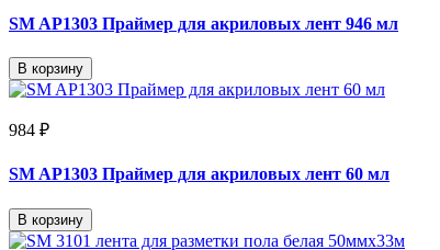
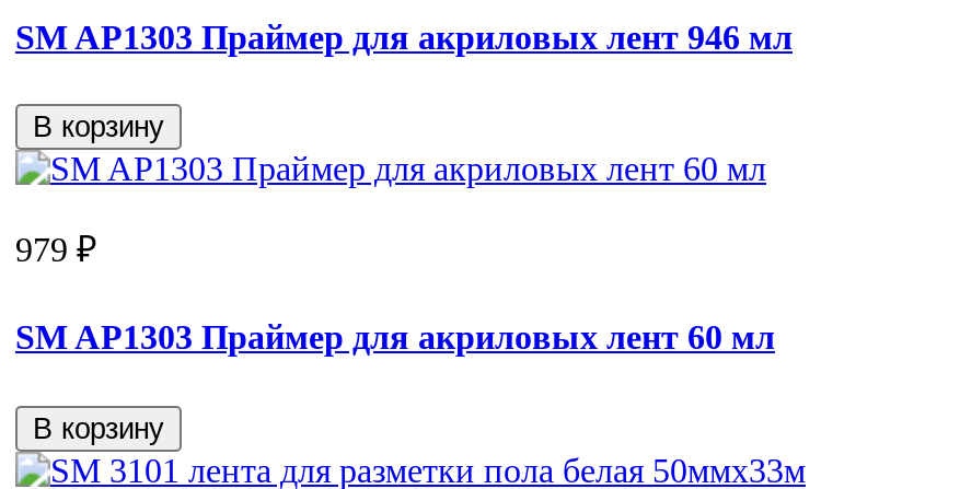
[9,121,49,139] 984 ₽ -> [15,231,96,268] 979 ₽

